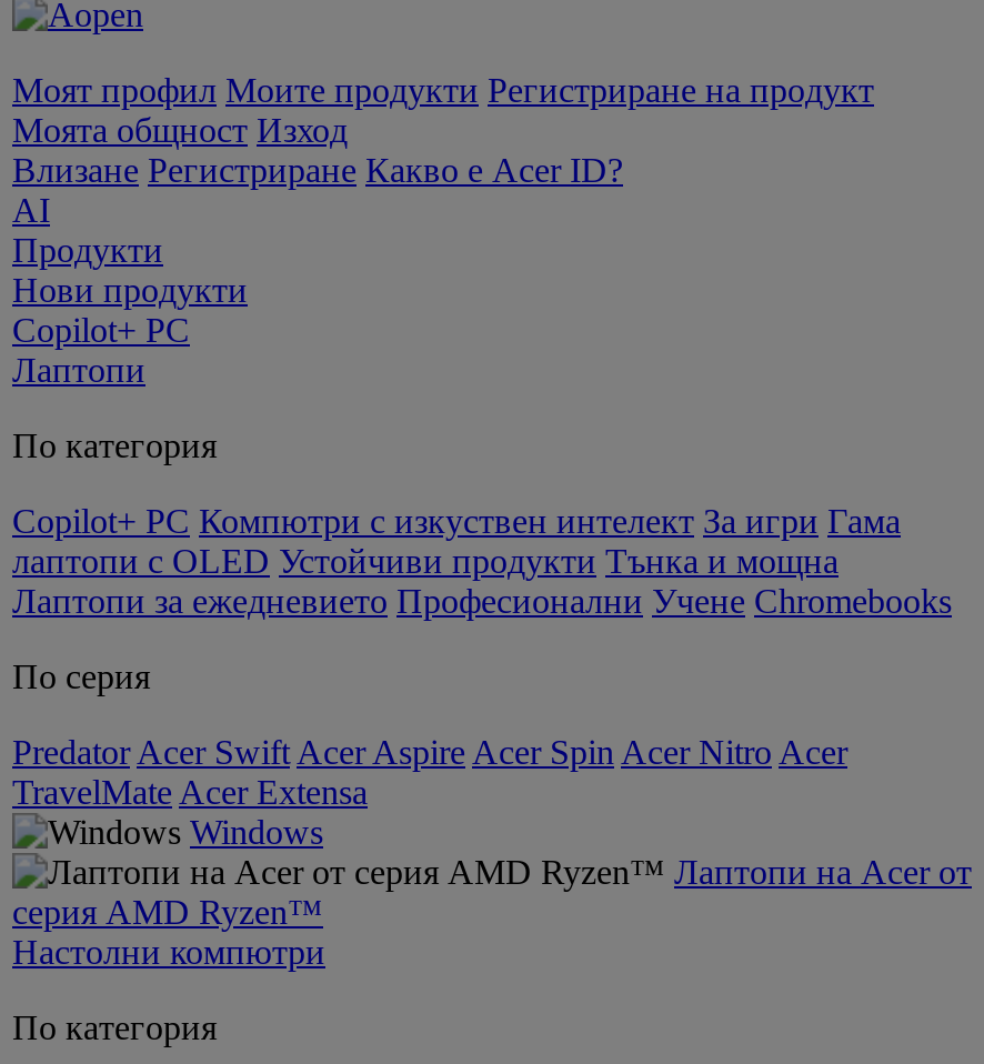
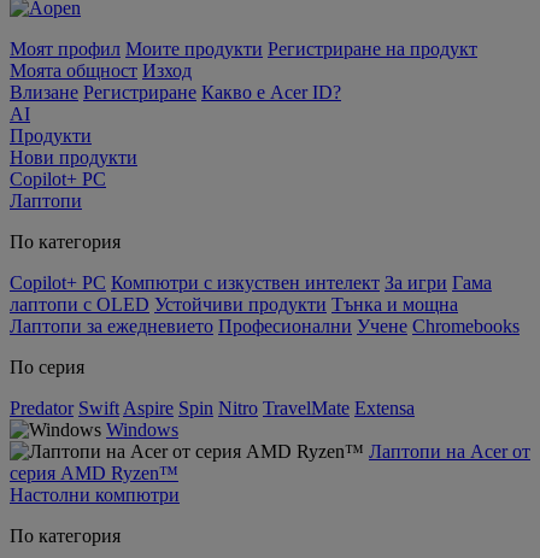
[12,733,847,811] Predator Acer Swift Acer Aspire Acer Spin Acer Nitro Acer | TravelMate Acer Extensa -> [10,398,415,418] Predator Swift Aspire Spin Nitro TravelMate Extensa

